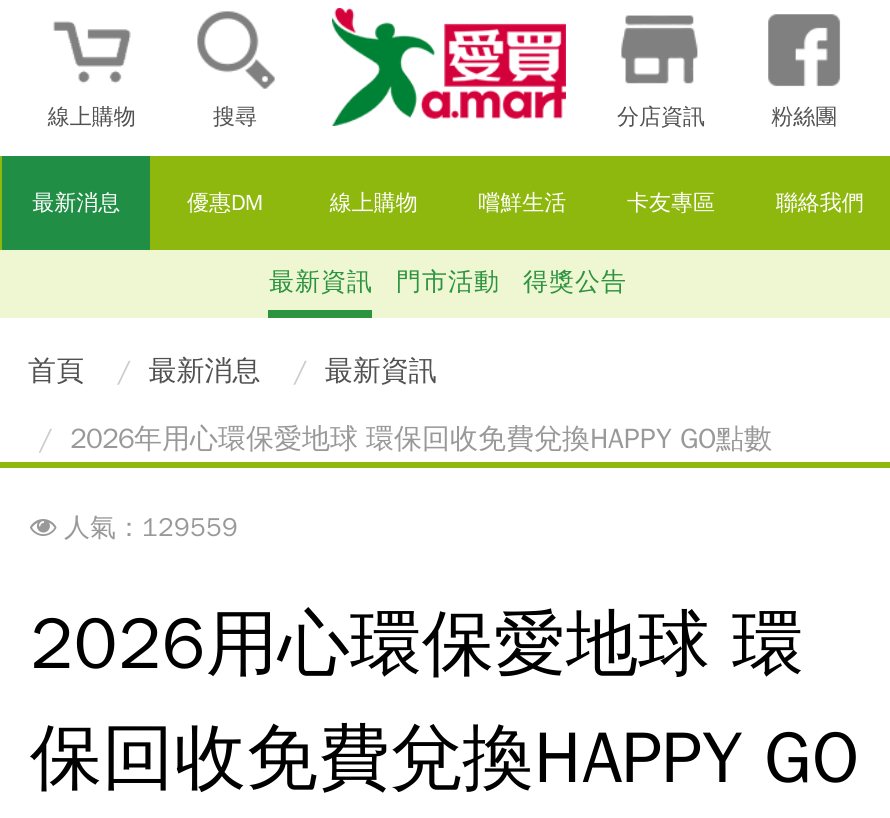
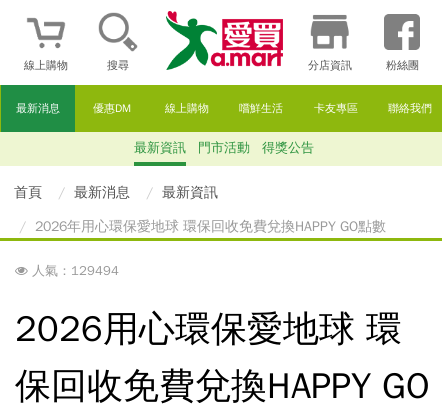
[64,509,238,543] 人氣：129559 -> [32,261,119,278] 人氣：129494

